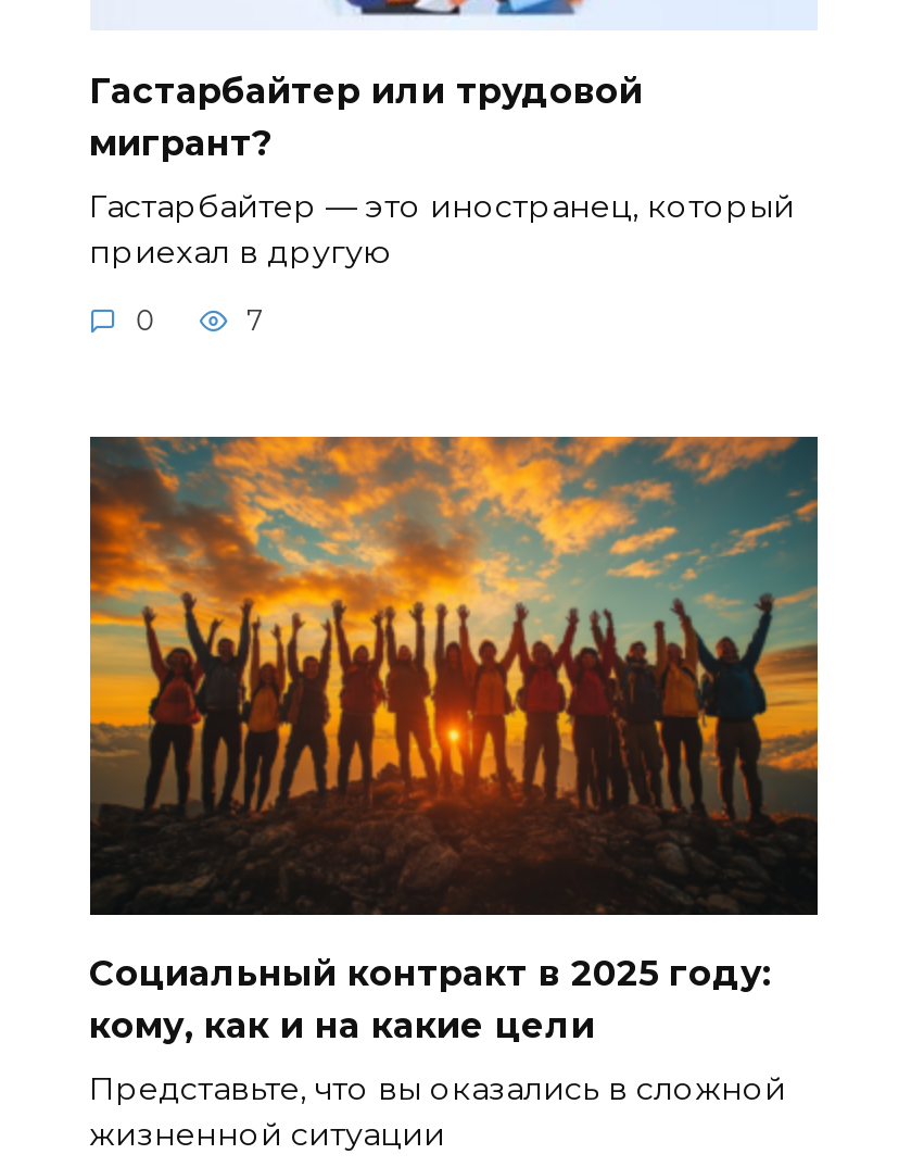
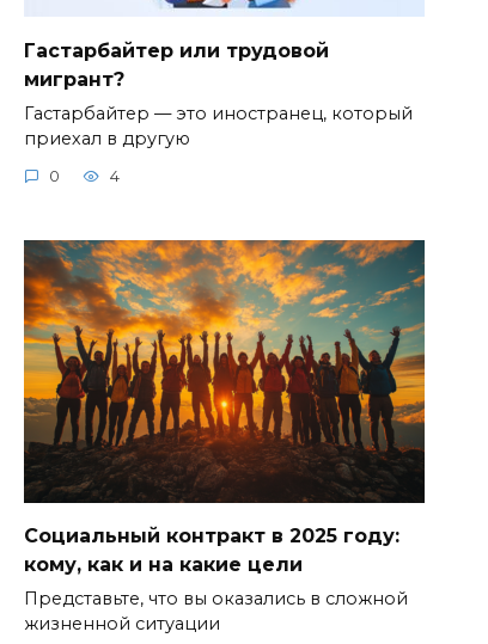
[246,304,262,337] 7 -> [110,167,120,185] 4

